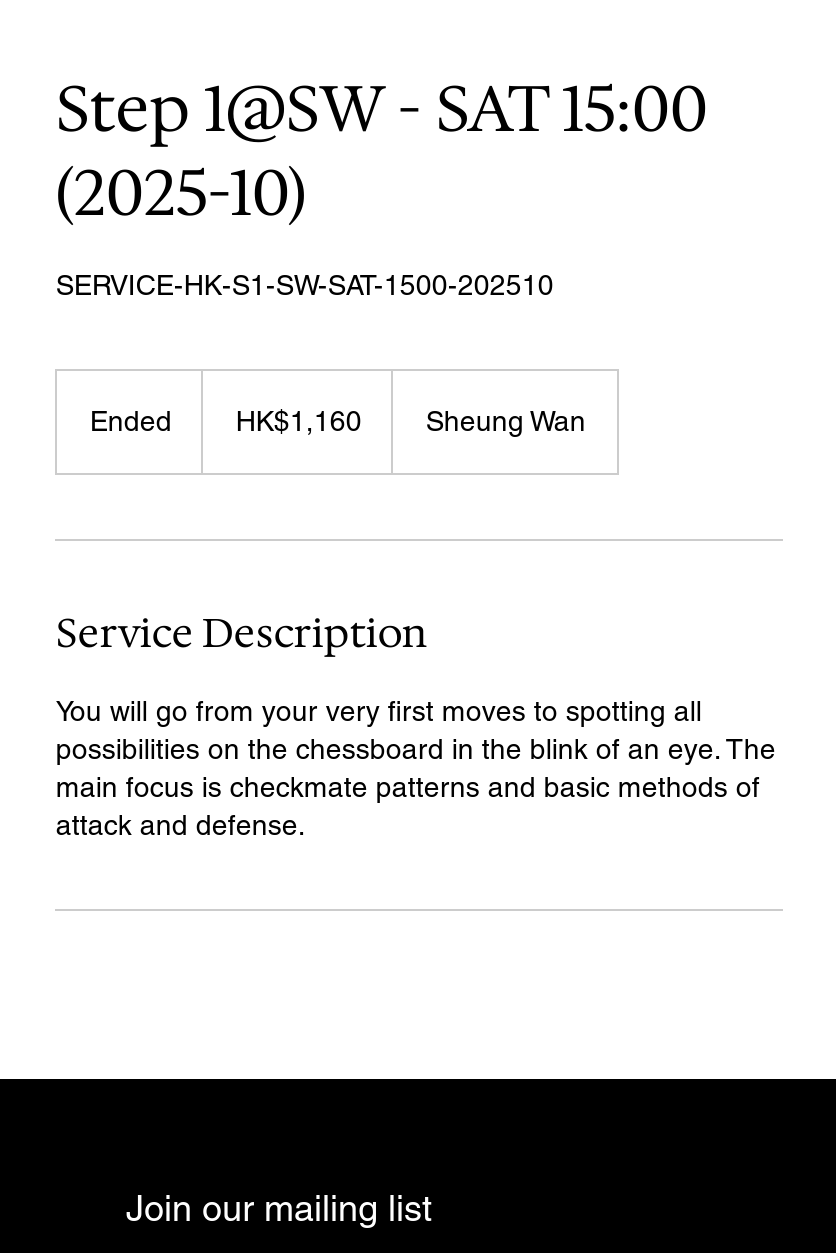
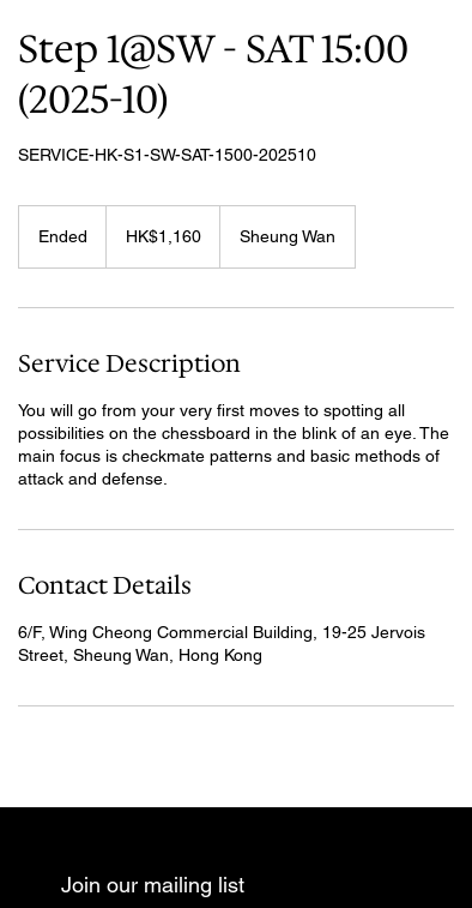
none -> [18,570,426,665] Contact Details | 6/F, Wing Cheong Commercial Building, 19-25 Jervois | Street, Sheung Wan, Hong Kong

